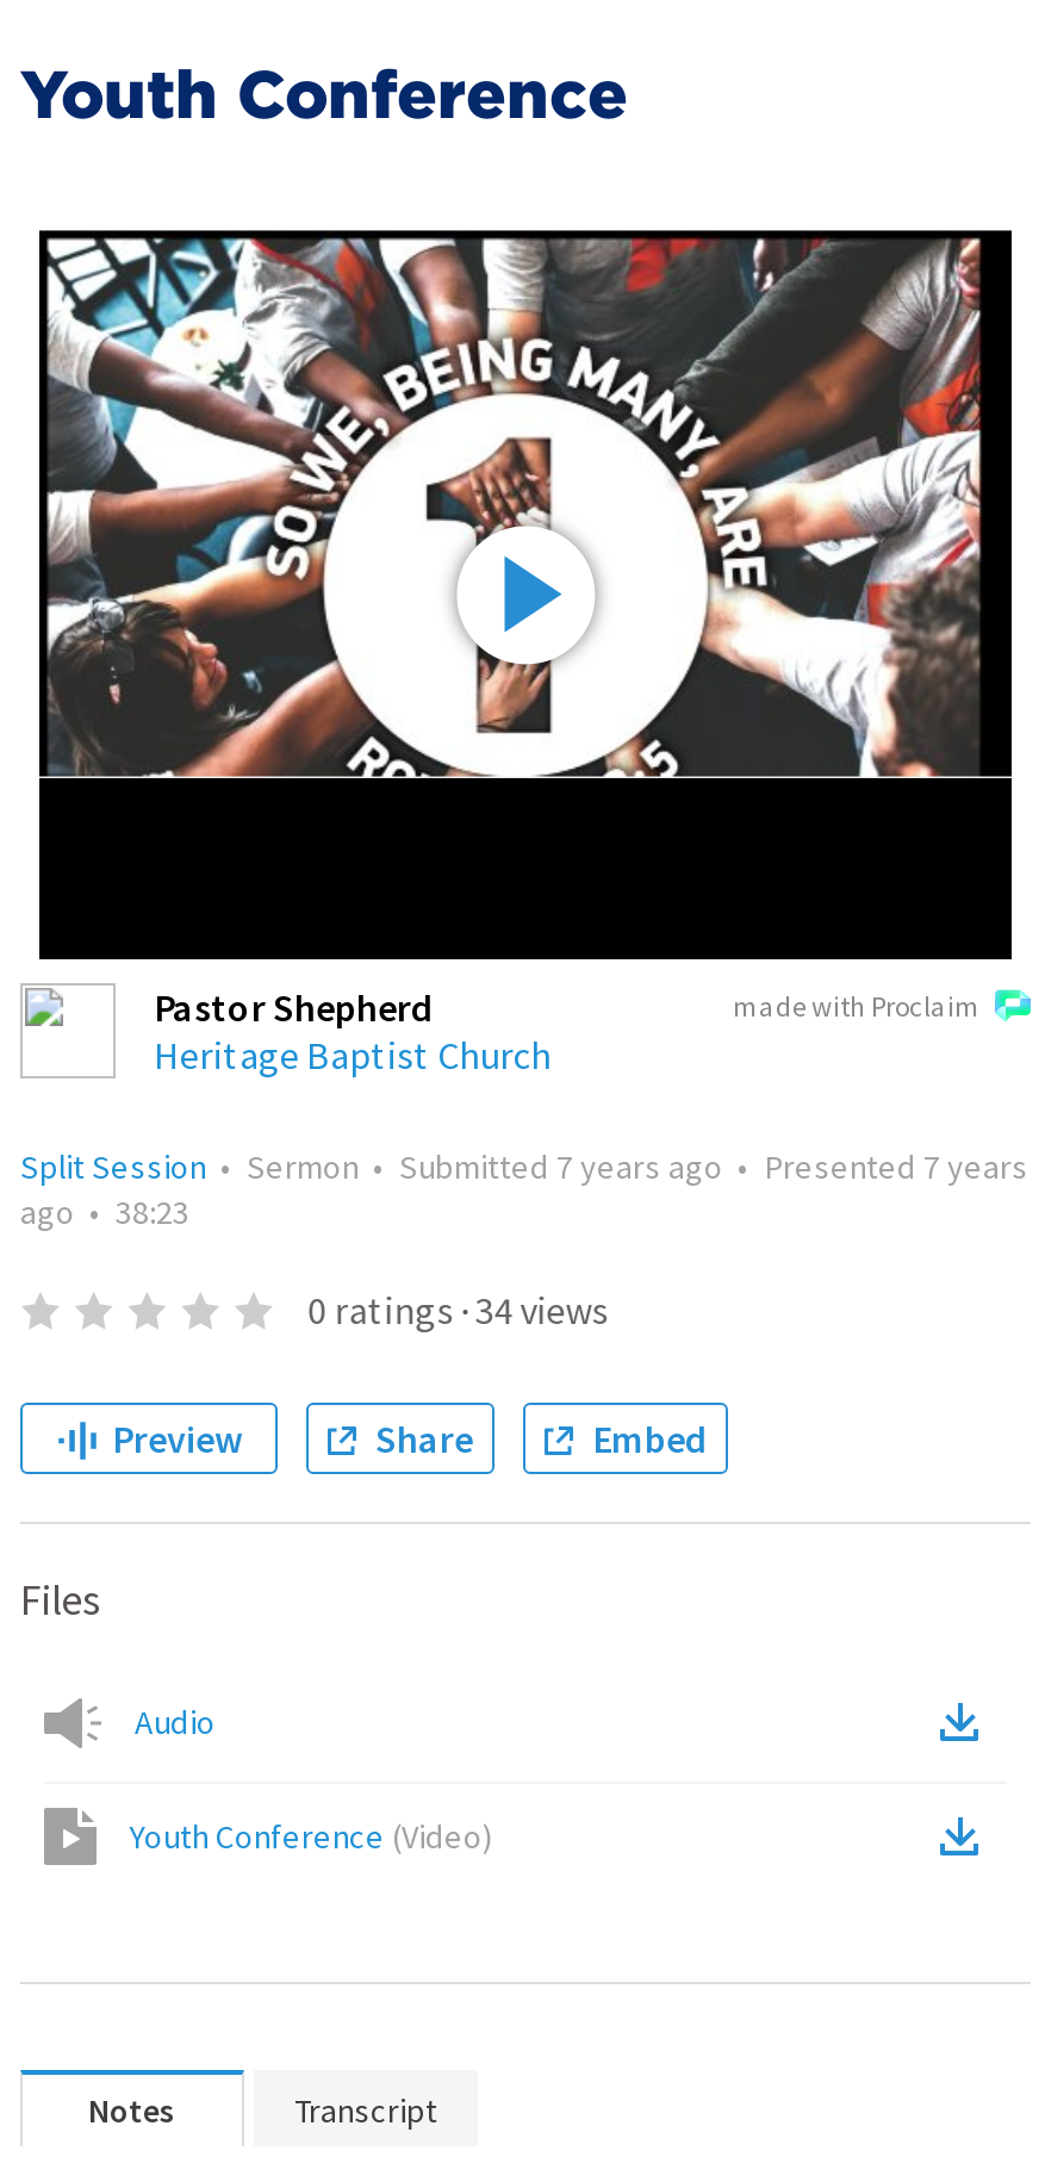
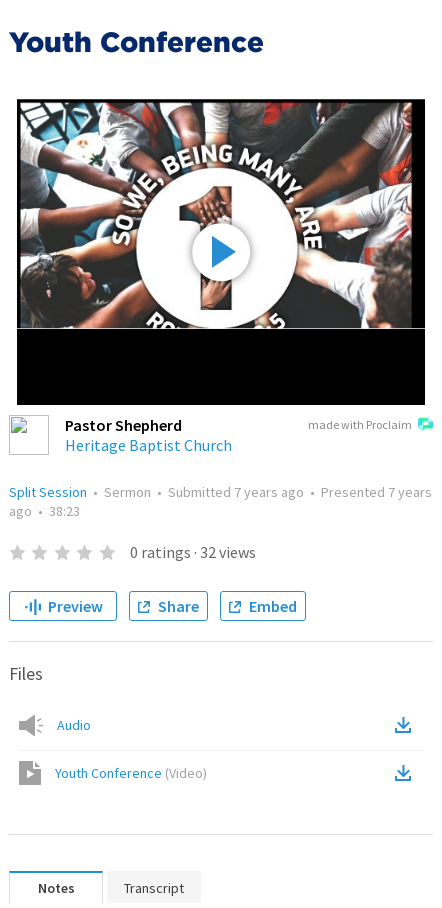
[308,1286,608,1334] 0 ratings · 34 views -> [130,542,256,562] 0 ratings · 32 views

